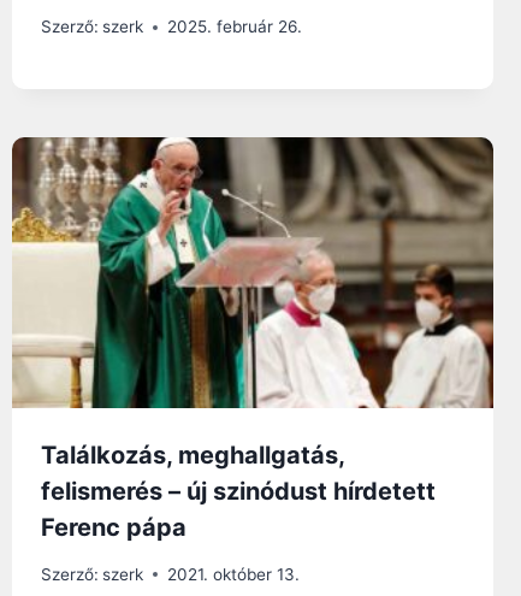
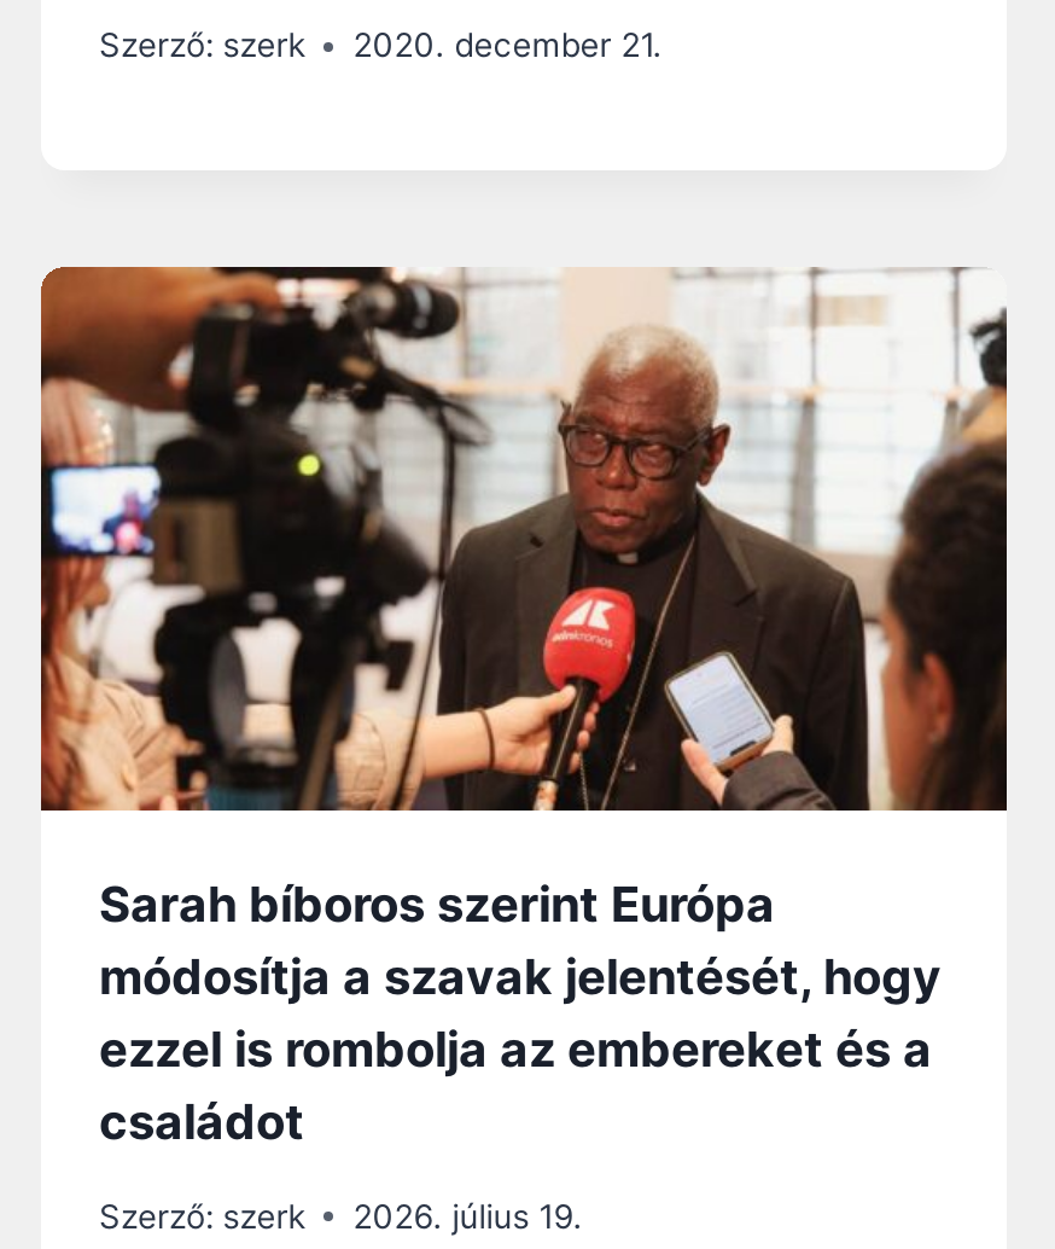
[41,17,302,36] Szerző: szerk 2025. február 26. -> [99,26,662,65] Szerző: szerk 2020. december 21.
[11,136,495,542] [image] | Találkozás, meghallgatás, | felismerés – új szinódust hírdetett | Ferenc pápa -> [39,265,1009,1152] [image] | Sarah bíboros szerint Európa | módosítja a szavak jelentését, hogy | ezzel is rombolja az embereket és a | családot
[41,564,300,584] Szerző: szerk 2021. október 13. -> [99,1197,582,1235] Szerző: szerk 2026. július 19.

